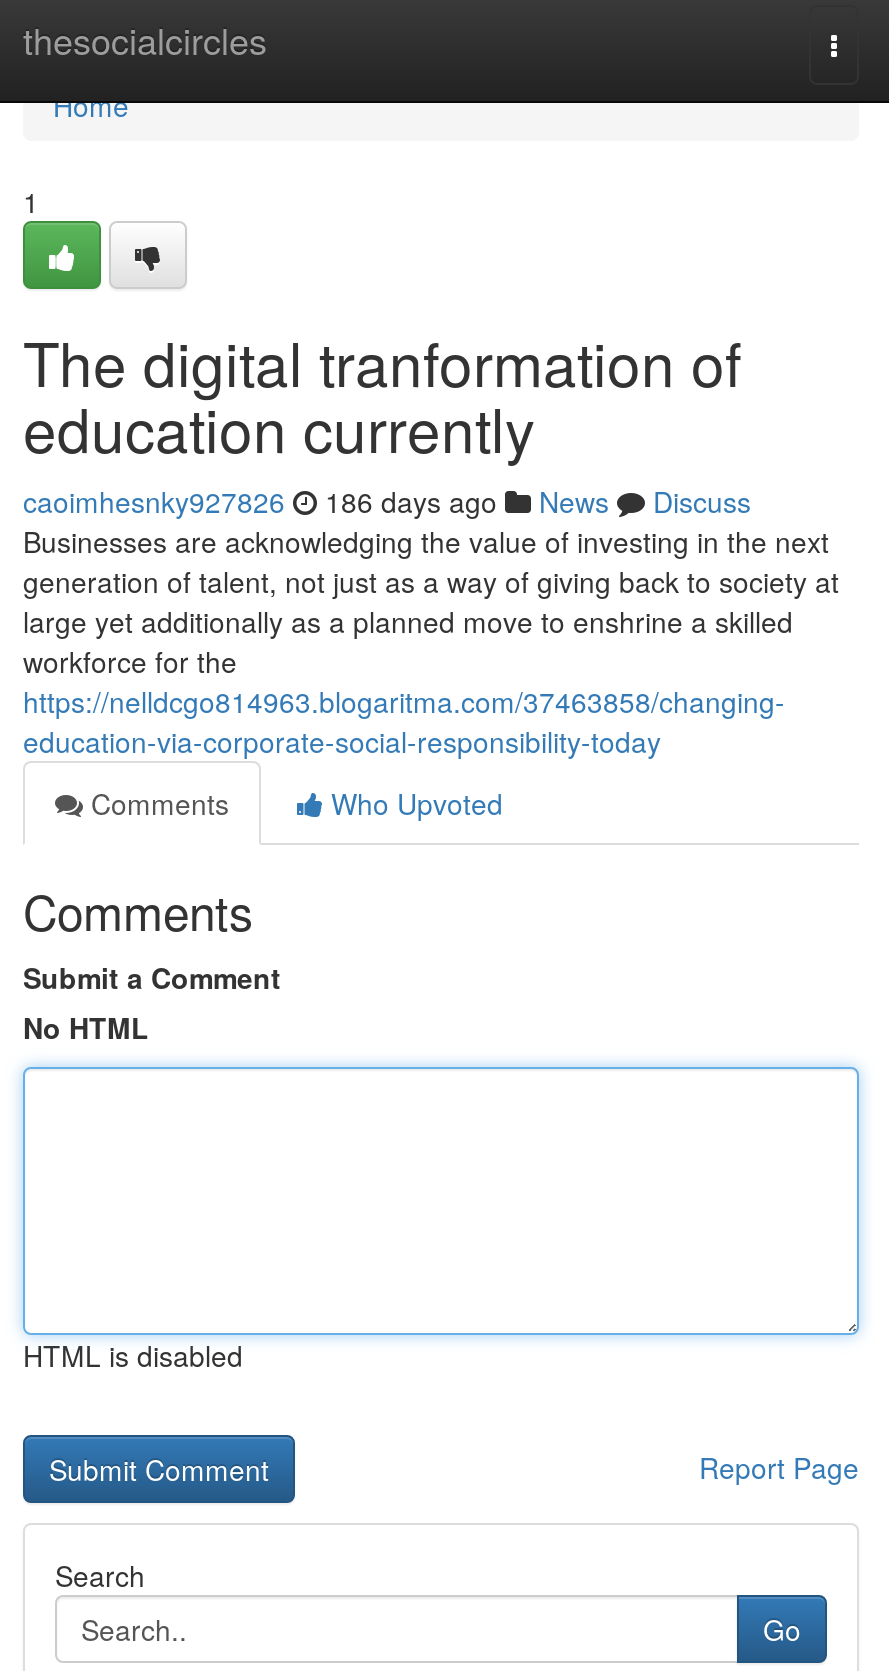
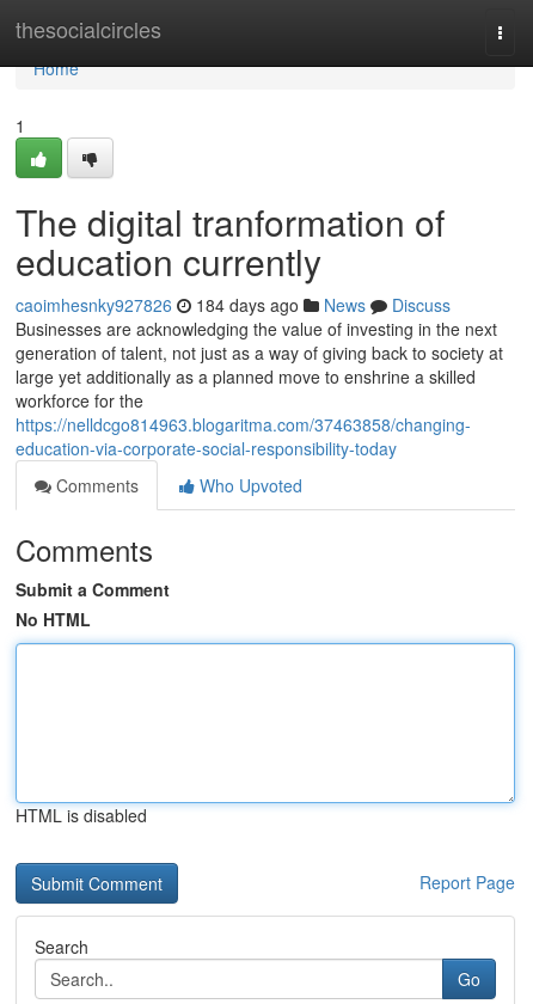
[23,481,751,521] caoimhesnky927826 186 days ago News Discuss -> [16,293,451,317] caoimhesnky927826 184 days ago News Discuss

